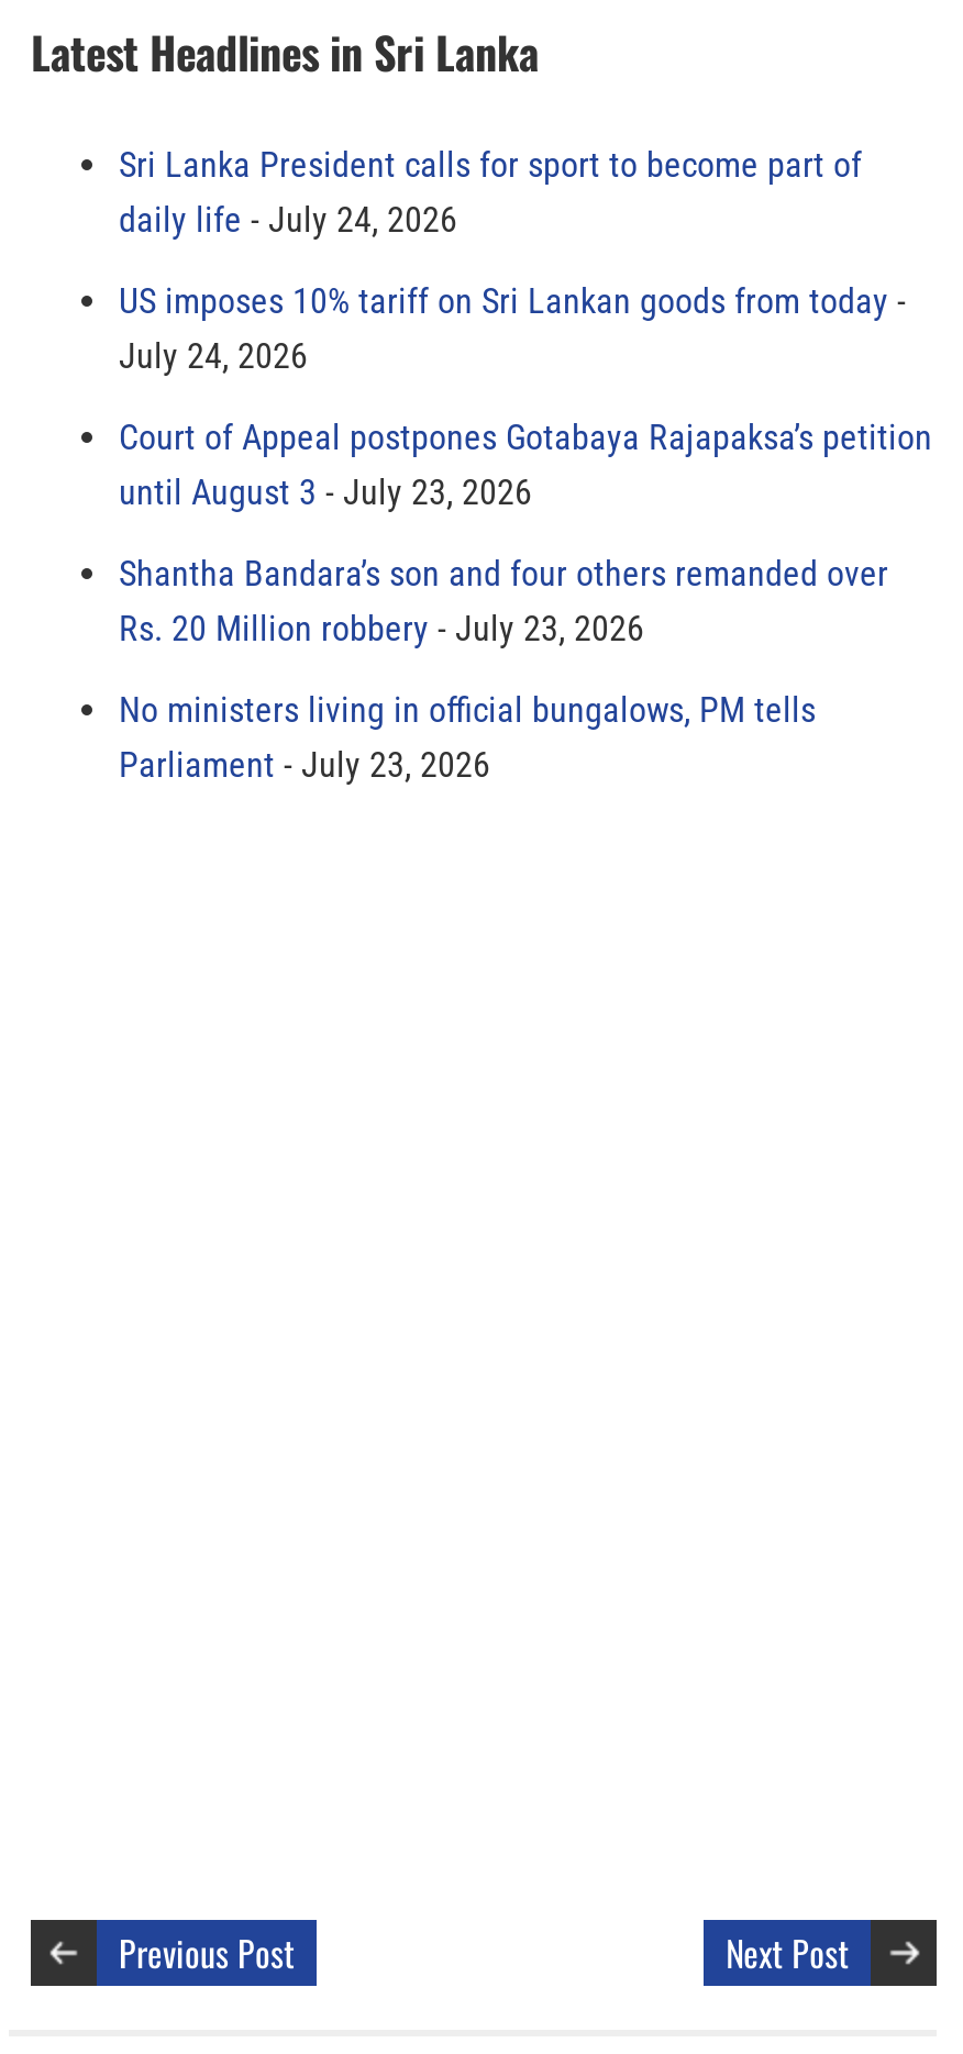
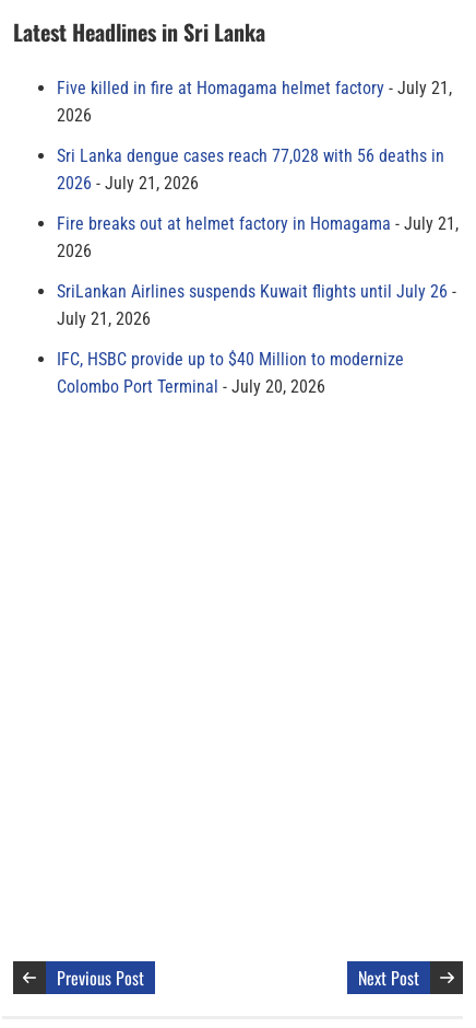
[119,144,862,240] Sri Lanka President calls for sport to become part of | daily life | July 24, 2026 -> [57,77,452,126] Five killed in fire at Homagama helmet factory | July 21, | 2026
[119,280,888,377] US imposes 10% tariff on Sri Lankan goods from today | July 24, 2026 -> [57,145,444,193] Sri Lanka dengue cases reach 77,028 with 56 deaths in | 2026 | July 21, 2026
[119,416,932,513] Court of Appeal postpones Gotabaya Rajapaksa’s petition | until August 3 | July 23, 2026 -> [57,213,459,261] Fire breaks out at helmet factory in Homagama | July 21, | 2026
[119,552,888,649] Shantha Bandara’s son and four others remanded over | Rs. 20 Million robbery | July 23, 2026 -> [57,281,448,329] SriLankan Airlines suspends Kuwait flights until July 26 | July 21, 2026
[119,689,816,785] No ministers living in official bungalows, PM tells | Parliament | July 23, 2026 -> [57,349,404,397] IFC, HSBC provide up to $40 Million to modernize | Colombo Port Terminal | July 20, 2026

